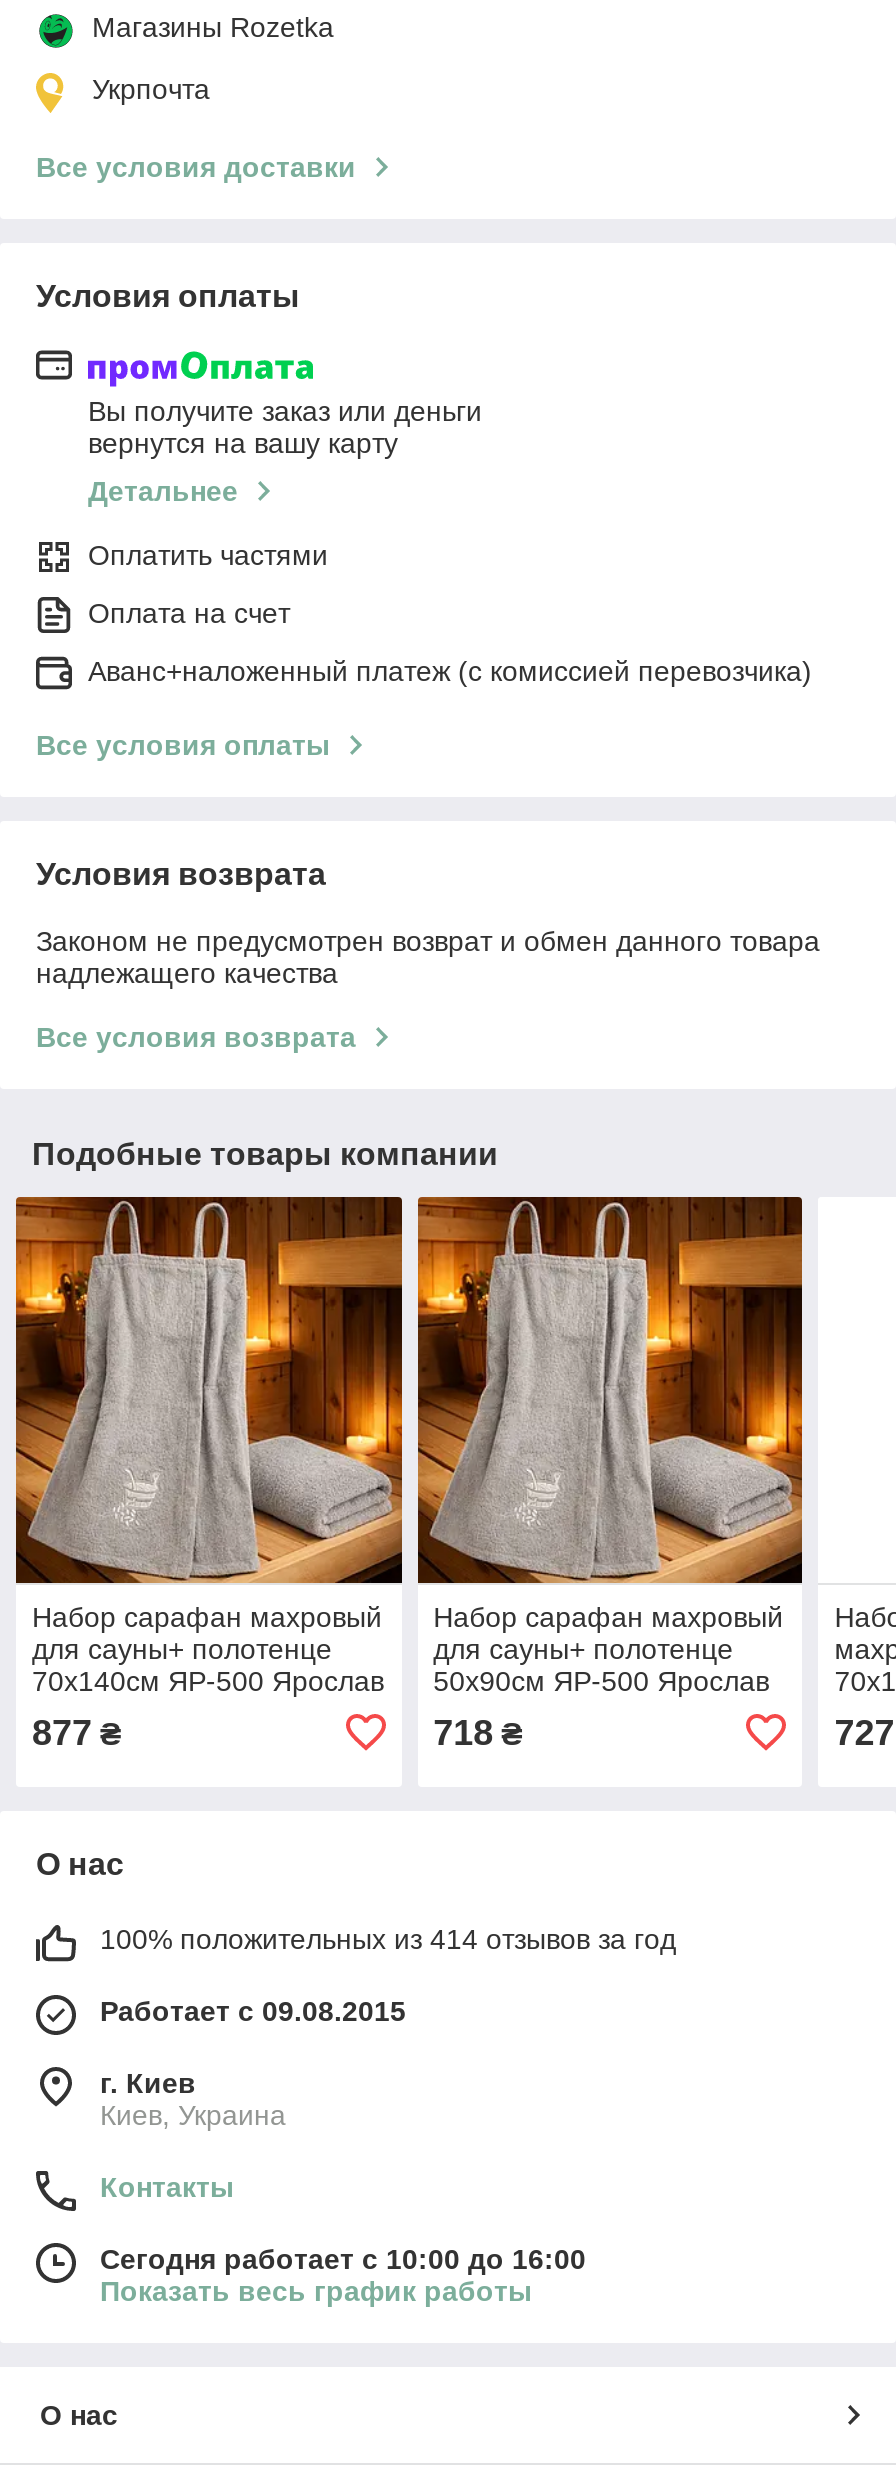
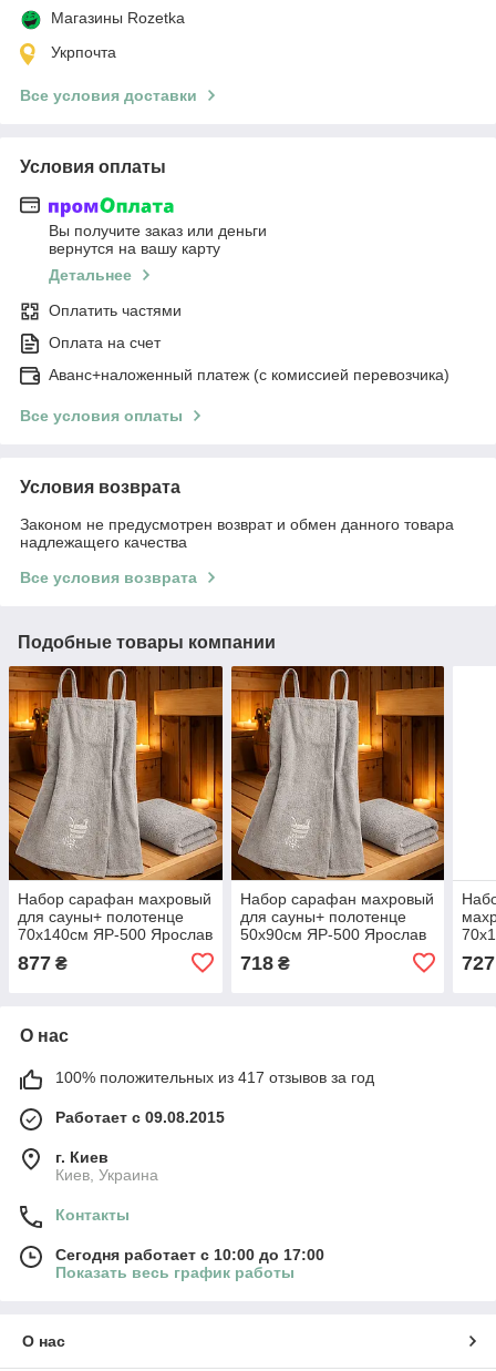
[100,1923,676,1955] 100% положительных из 414 отзывов за год -> [55,1068,374,1086] 100% положительных из 417 отзывов за год
[100,2243,586,2275] Сегодня работает с 10:00 до 16:00 -> [55,1246,324,1263] Сегодня работает с 10:00 до 17:00

